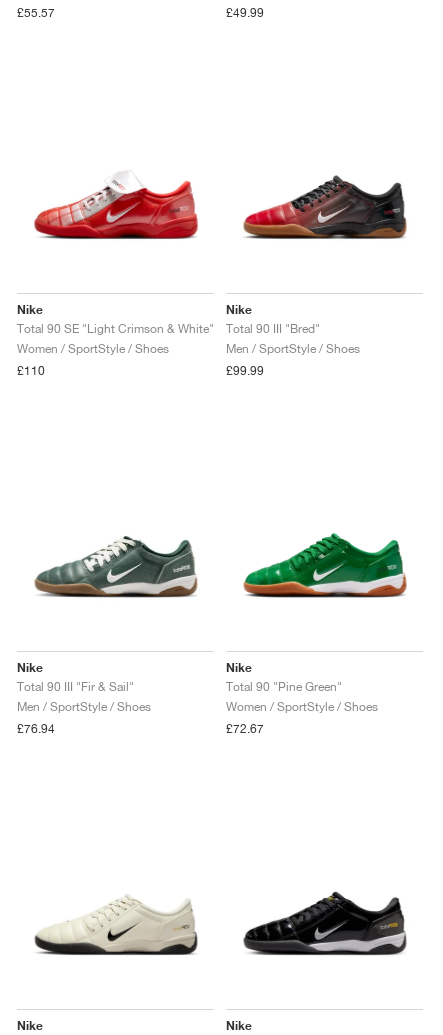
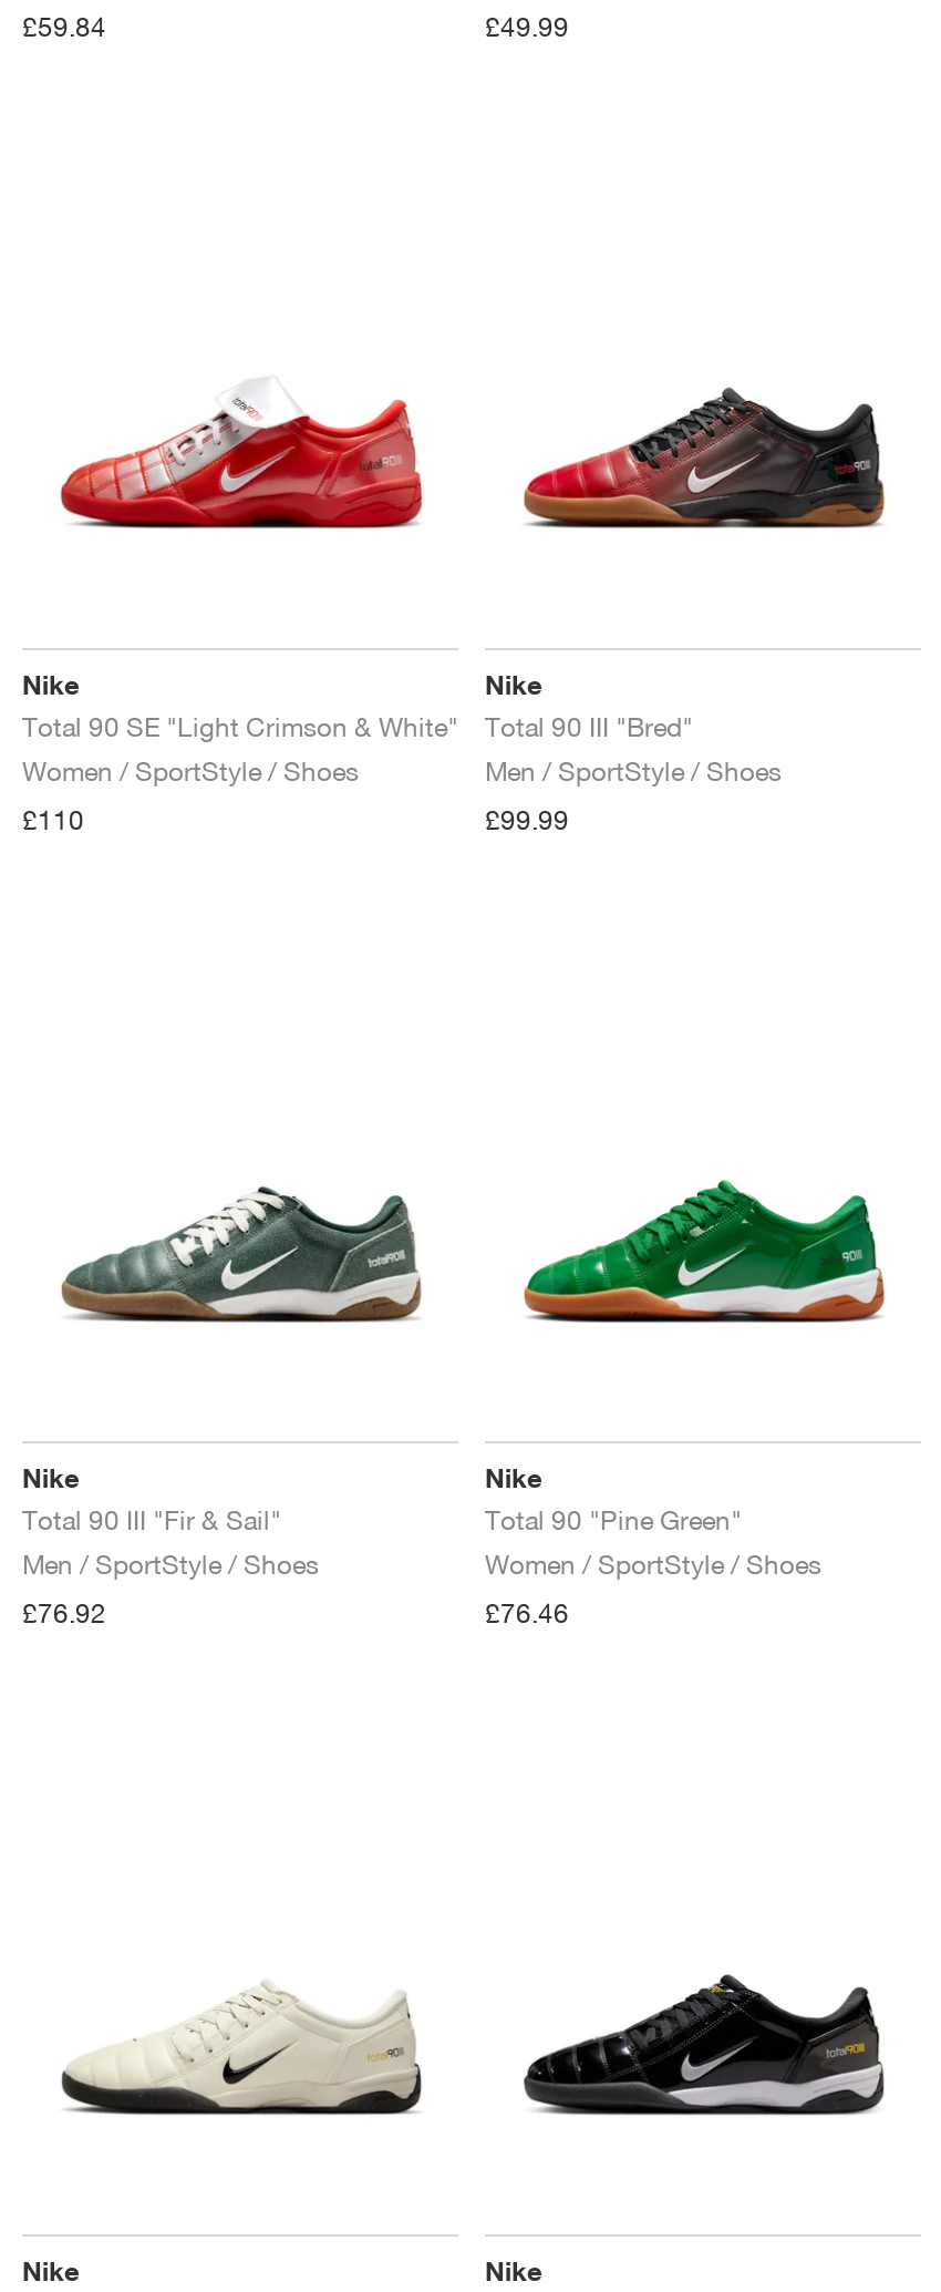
[17,5,55,20] £55.57 -> [22,10,106,43] £59.84
[17,721,55,736] £76.94 -> [22,1596,106,1630] £76.92
[226,721,264,736] £72.67 -> [485,1596,569,1630] £76.46

